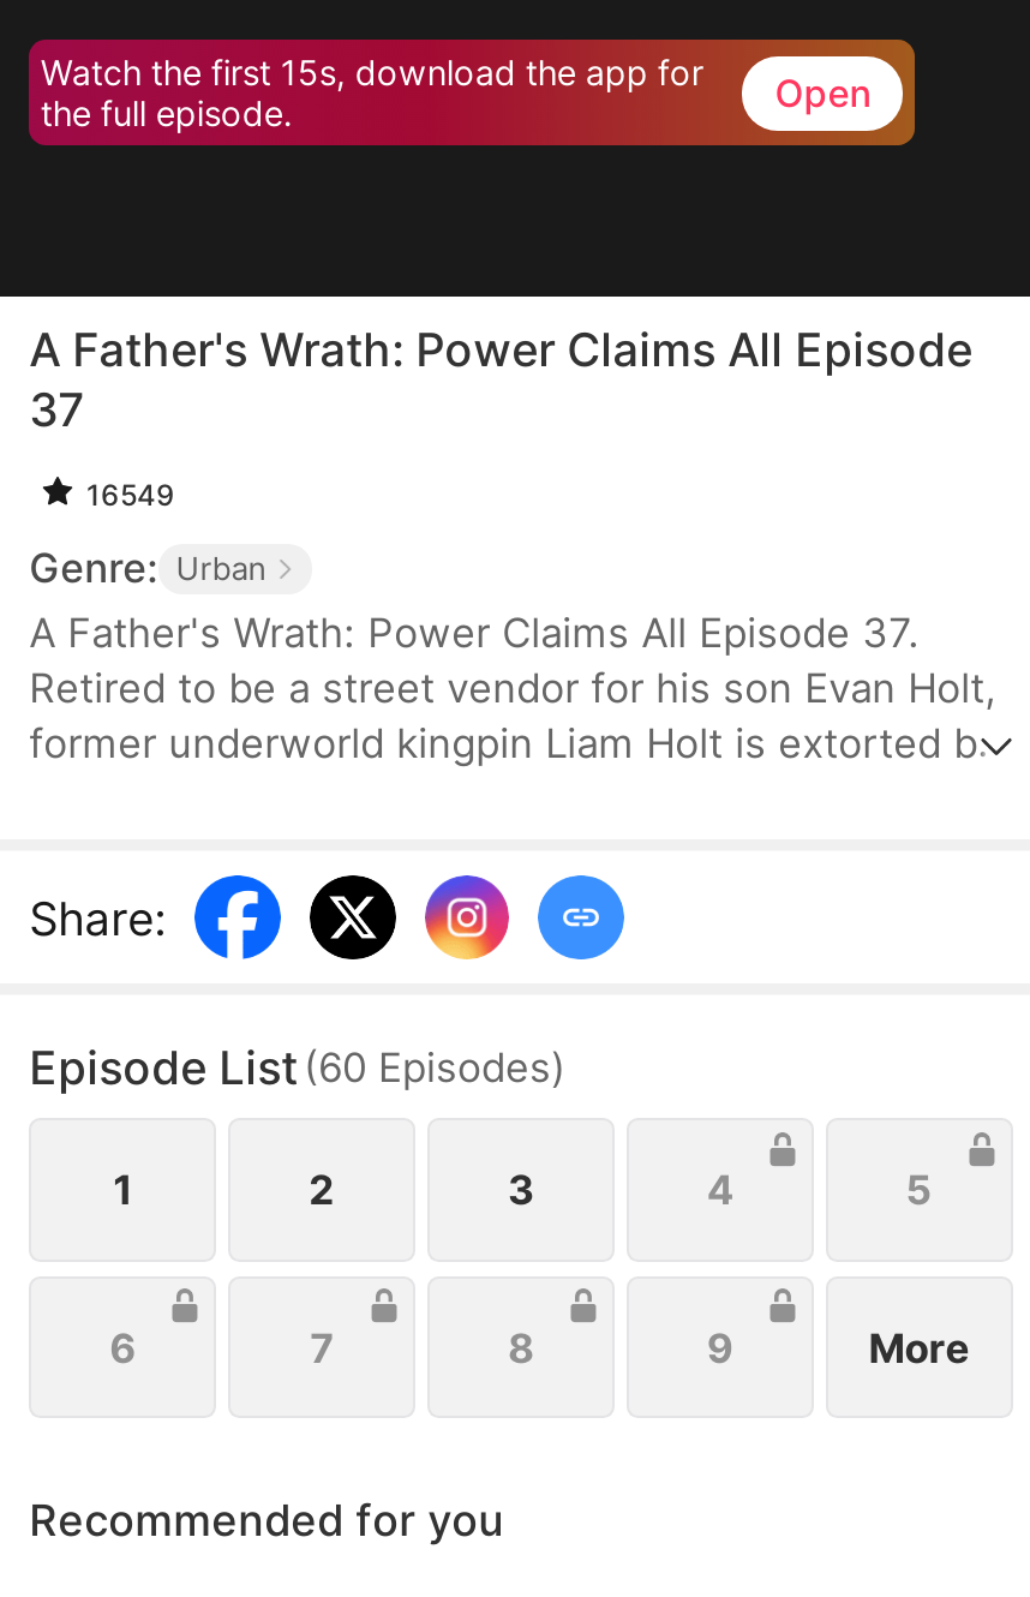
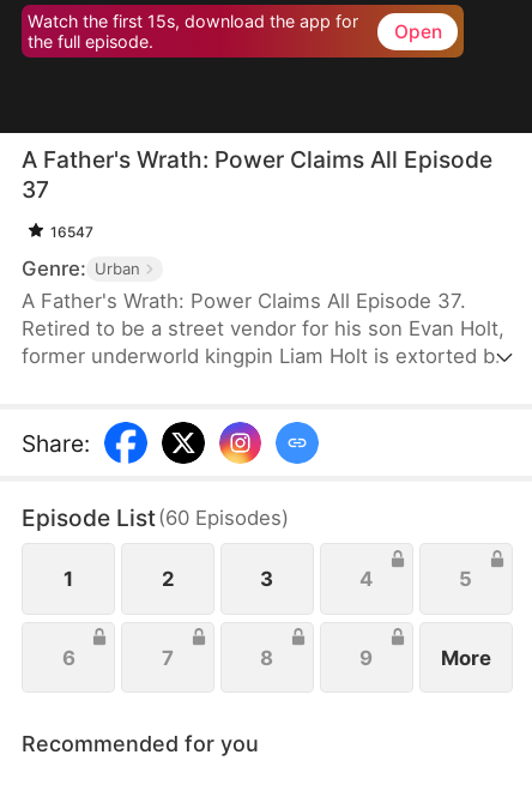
[86,476,175,512] 16549 -> [50,223,93,241] 16547

